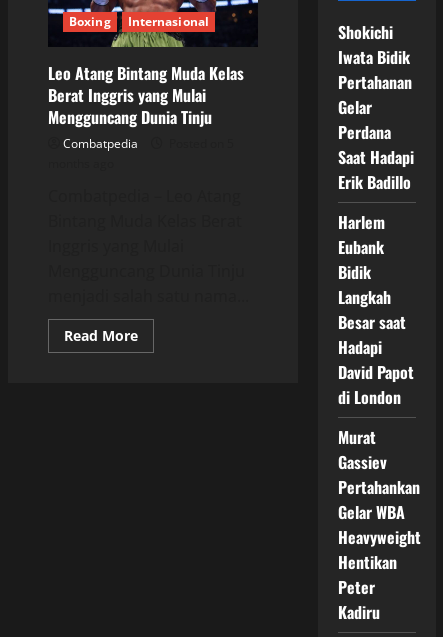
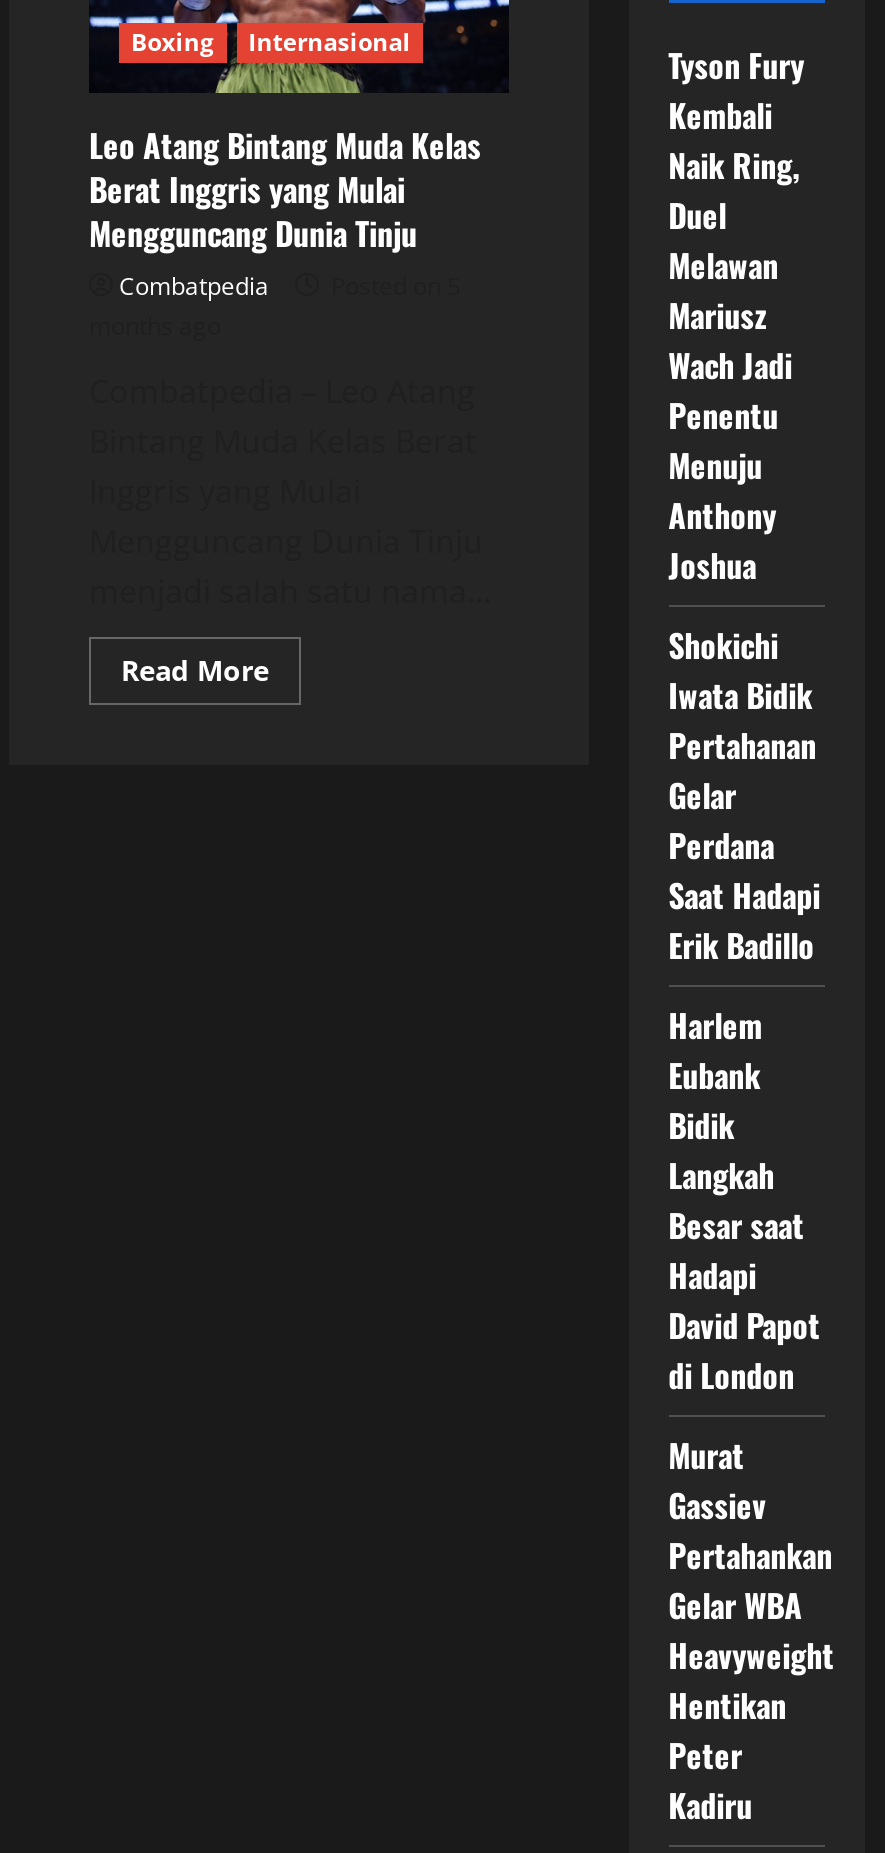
none -> [668,40,804,588] Tyson Fury | Kembali | Naik Ring, | Duel | Melawan | Mariusz | Wach Jadi | Penentu | Menuju | Anthony | Joshua

